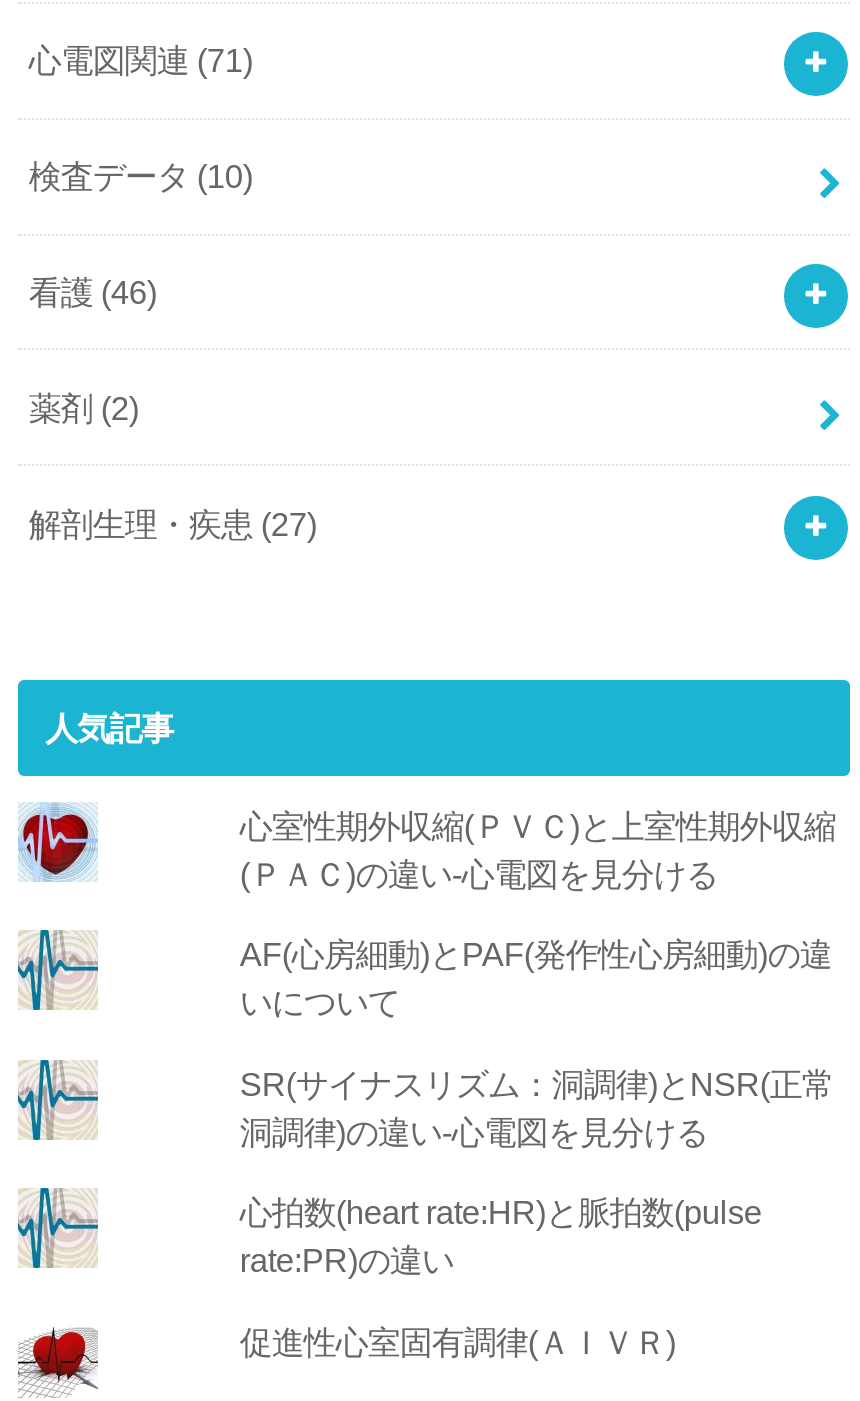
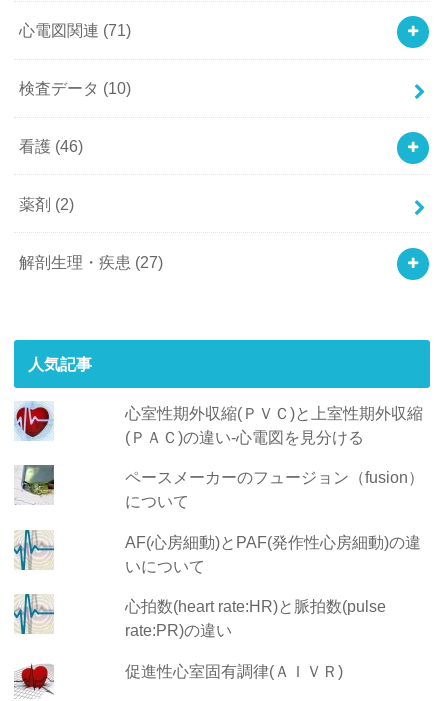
none -> [15,464,55,503] [image]
none -> [125,468,424,510] ペースメーカーのフュージョン（fusion） | について
moved [240,937,832,1021] -> [125,533,421,575]: AF(心房細動)とPAF(発作性心房細動)の違 | いについて
moved [14,1056,102,1142] -> [12,592,56,635]: [image]
[240,1066,834,1150] SR(サイナスリズム：洞調律)とNSR(正常 | 洞調律)の違い-心電図を見分ける -> none

